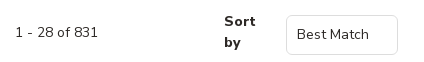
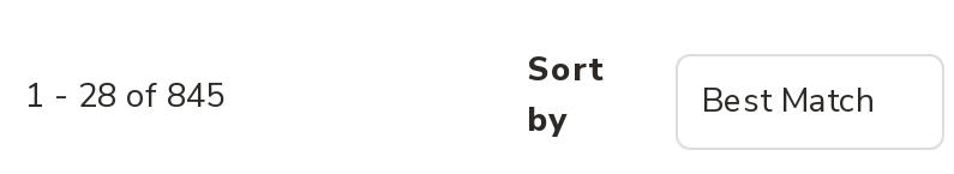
[15,23,98,42] 1 - 28 of 831 -> [25,73,224,119] 1 - 28 of 845

